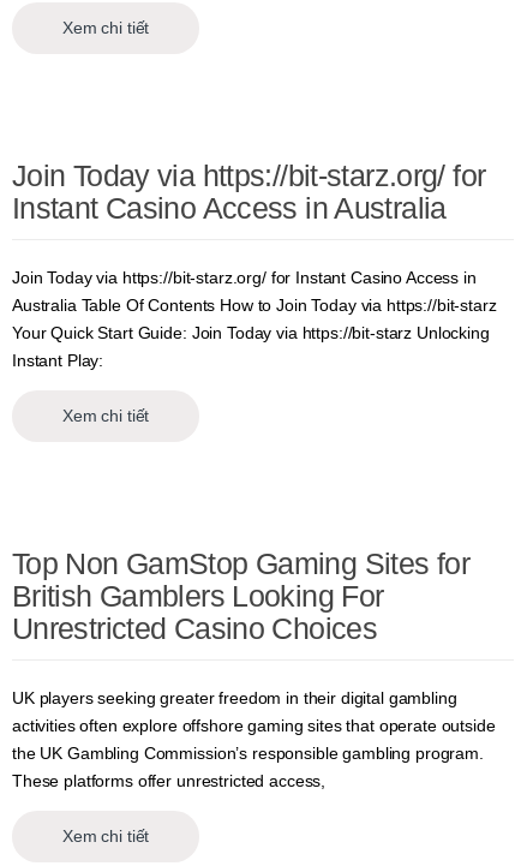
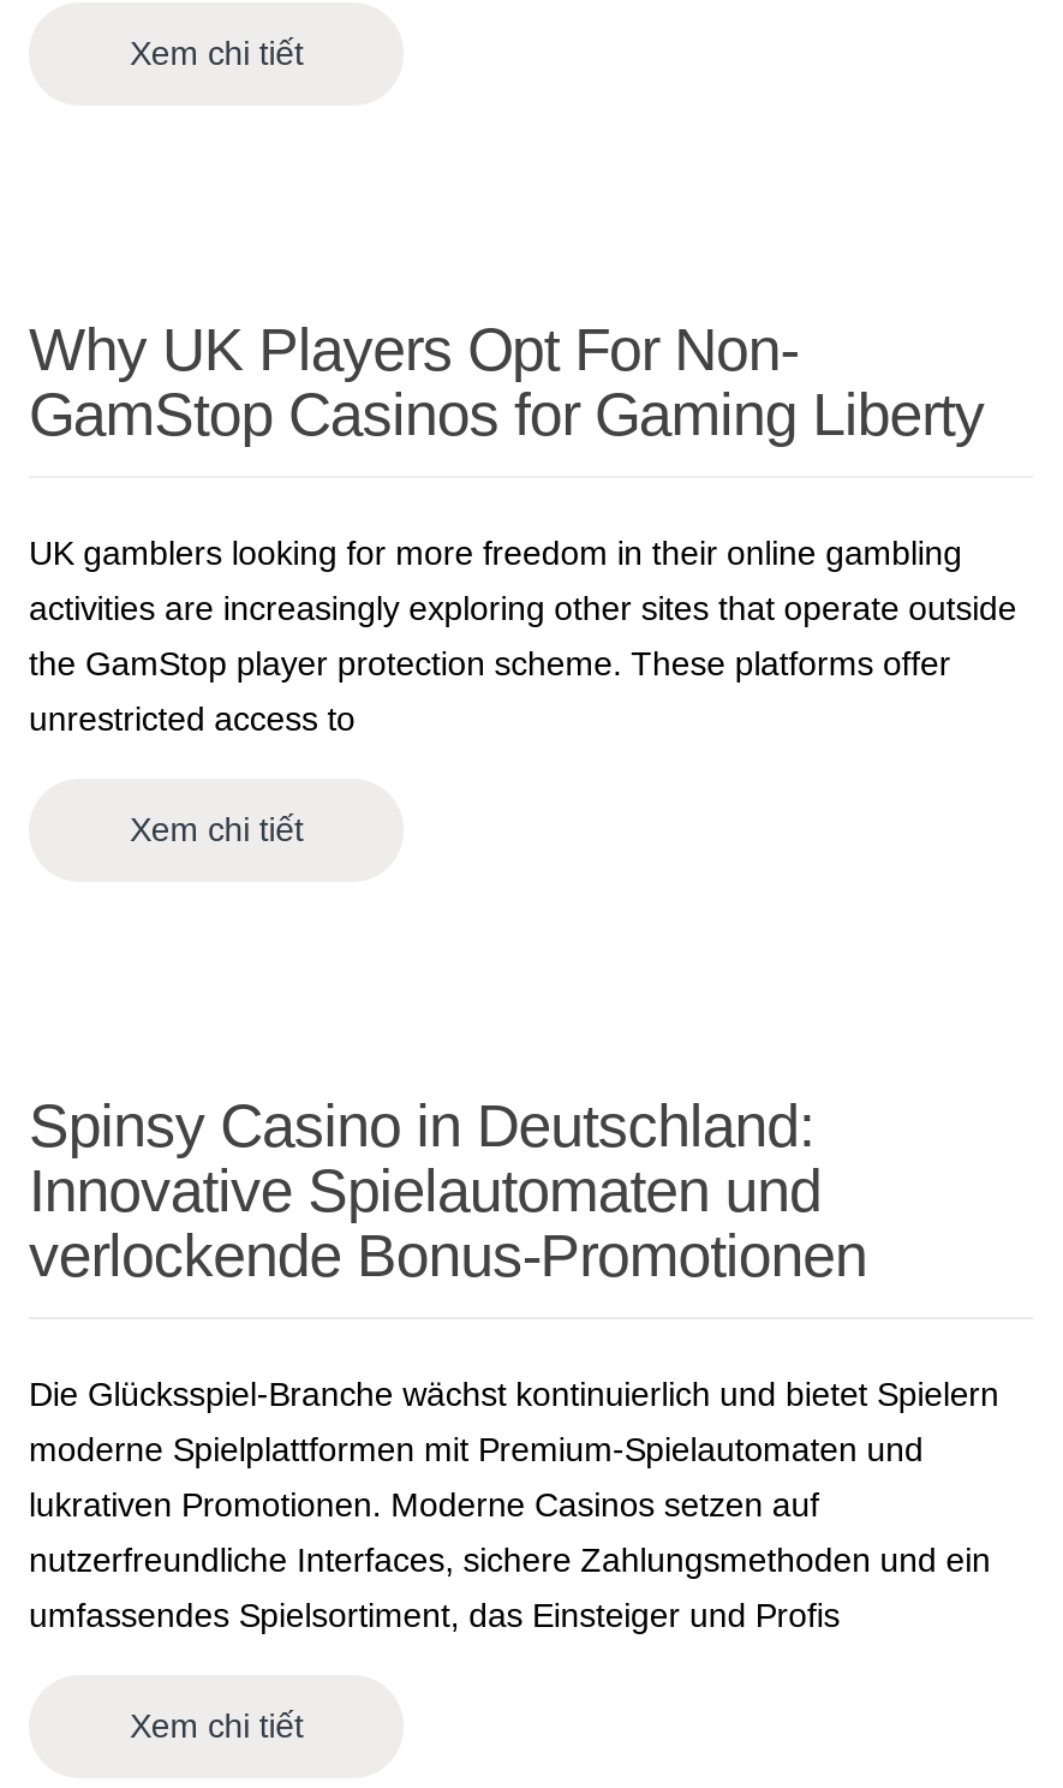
[12,159,485,225] Join Today via https://bit-starz.org/ for | Instant Casino Access in Australia -> [29,315,984,447] Why UK Players Opt For Non- | GamStop Casinos for Gaming Liberty
[12,268,497,370] Join Today via https://bit-starz.org/ for Instant Casino Access in | Australia Table Of Contents How to Join Today via https://bit-starz | Your Quick Start Guide: Join Today via https://bit-starz Unlocking | Instant Play: -> [29,534,1017,738] UK gamblers looking for more freedom in their online gambling | activities are increasingly exploring other sites that operate outside | the GamStop player protection scheme. These platforms offer | unrestricted access to
[12,547,469,645] Top Non GamStop Gaming Sites for | British Gamblers Looking For | Unrestricted Casino Choices -> [29,1091,867,1288] Spinsy Casino in Deutschland: | Innovative Spielautomaten und | verlockende Bonus-Promotionen
[12,688,495,790] UK players seeking greater freedom in their digital gambling | activities often explore offshore gaming sites that operate outside | the UK Gambling Commission’s responsible gambling program. | These platforms offer unrestricted access, -> [29,1375,999,1634] Die Glücksspiel-Branche wächst kontinuierlich und bietet Spielern | moderne Spielplattformen mit Premium-Spielautomaten und | lukrativen Promotionen. Moderne Casinos setzen auf | nutzerfreundliche Interfaces, sichere Zahlungsmethoden und ein | umfassendes Spielsortiment, das Einsteiger und Profis

